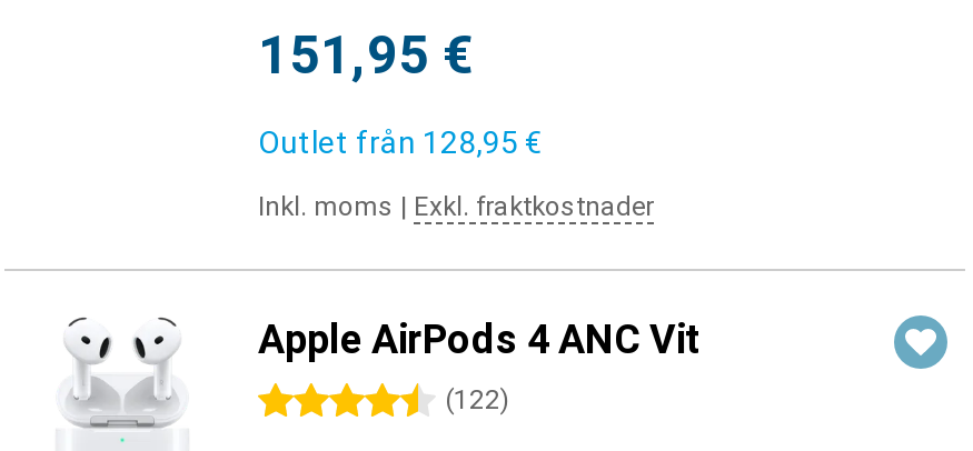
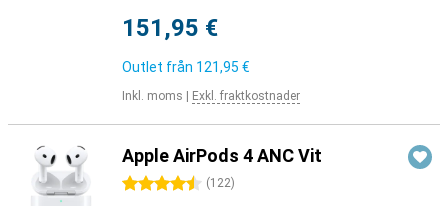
[258,124,543,160] Outlet från 128,95 € -> [122,59,250,75] Outlet från 121,95 €

